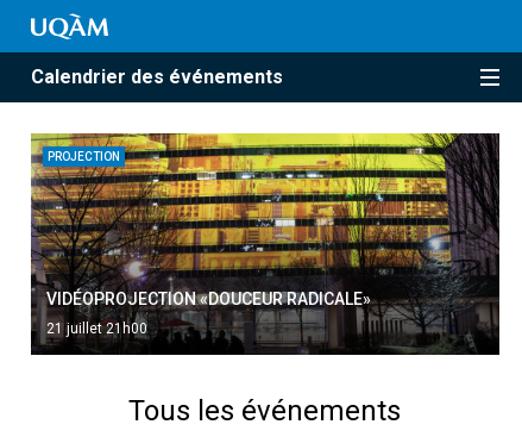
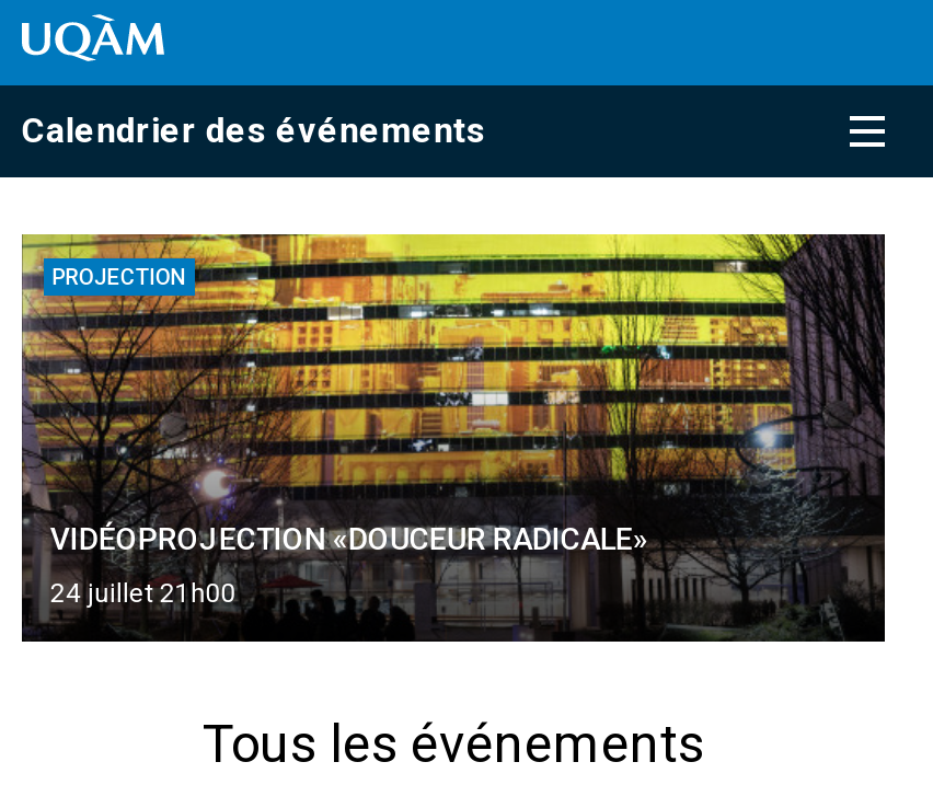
[46,320,147,337] 21 juillet 21h00 -> [50,578,236,609] 24 juillet 21h00

